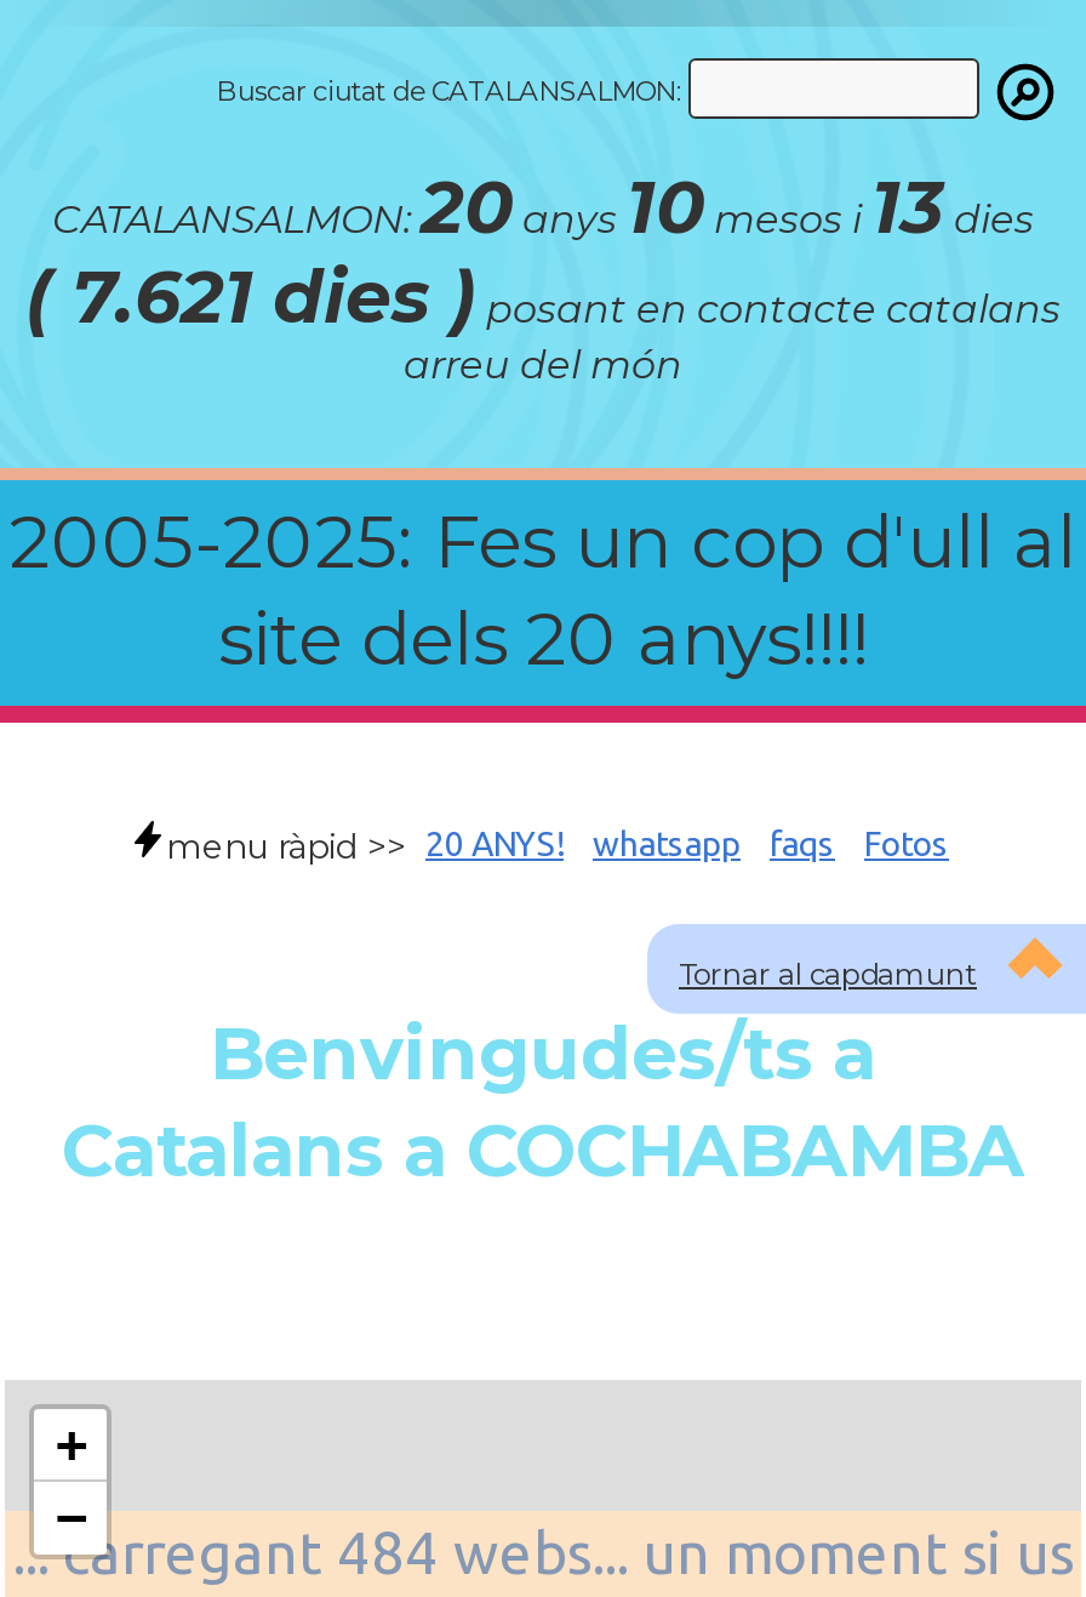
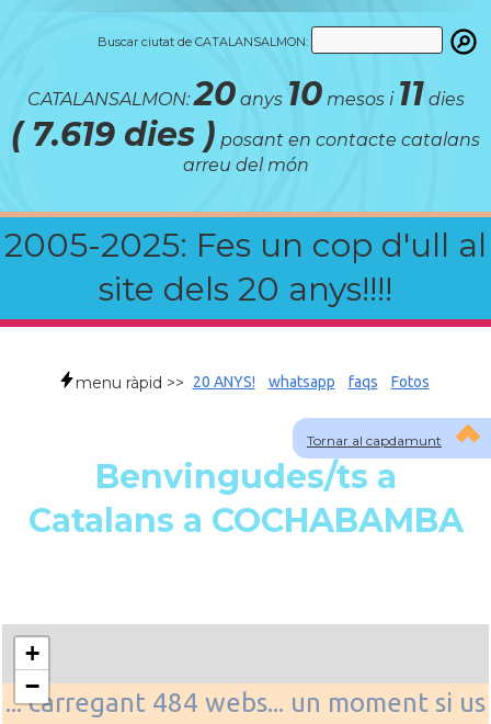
[52,162,1034,252] CATALANSALMON:20anys 10mesos i13dies -> [27,73,464,114] CATALANSALMON:20anys 10mesos i11dies
[25,252,1061,342] ( 7.621 dies )posant en contacte catalans -> [11,114,480,155] ( 7.619 dies )posant en contacte catalans

